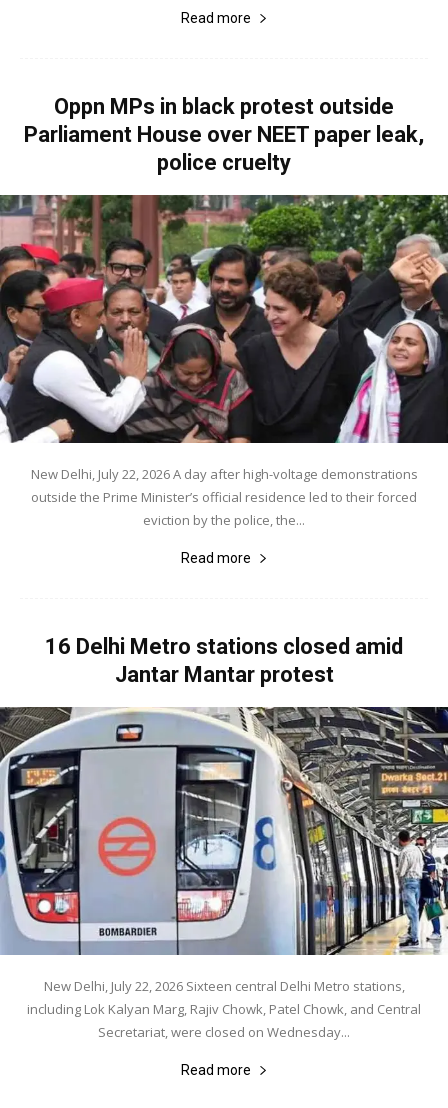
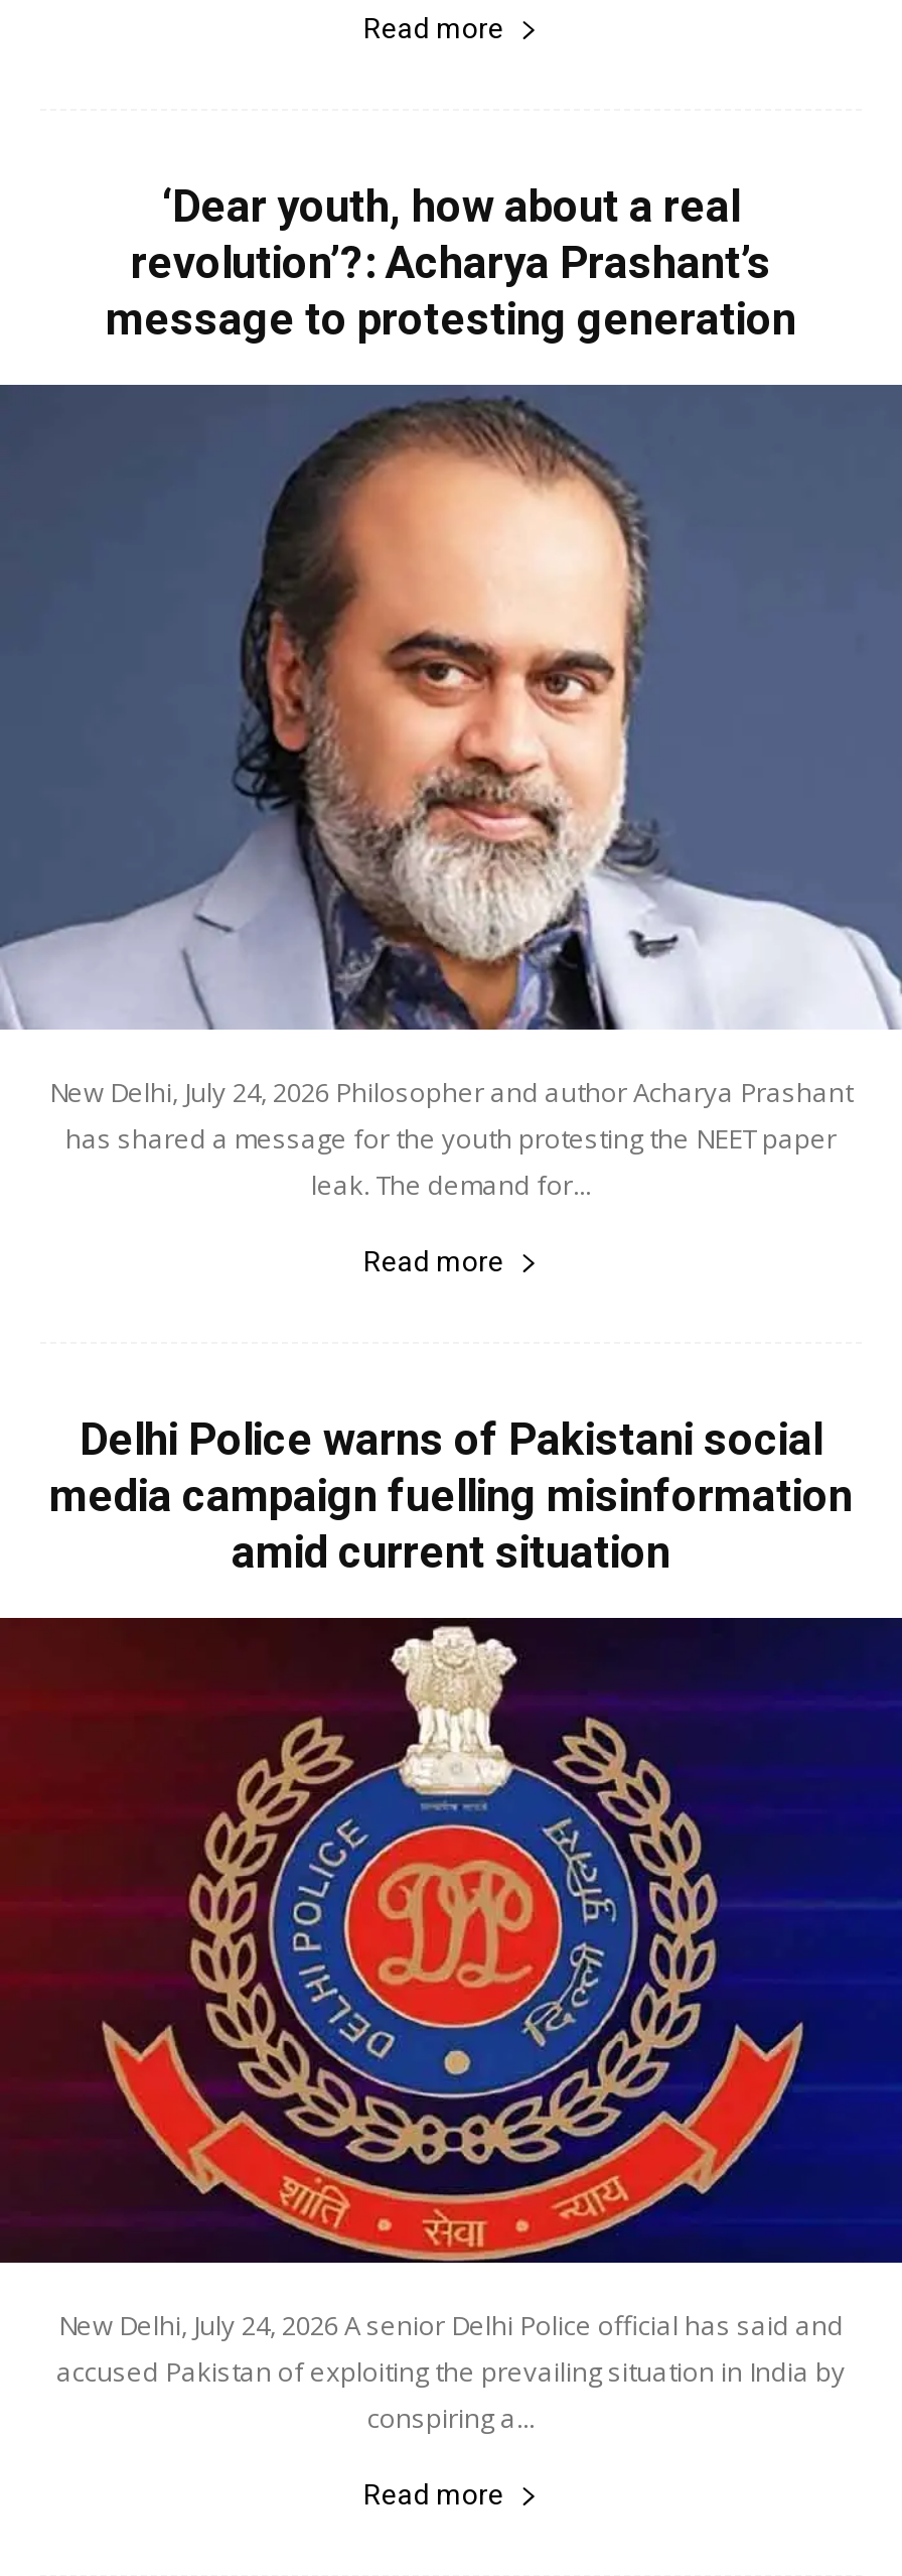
[24,94,424,175] Oppn MPs in black protest outside | Parliament House over NEET paper leak, | police cruelty -> [106,182,796,345] ‘Dear youth, how about a real | revolution’?: Acharya Prashant’s | message to protesting generation
[3,194,445,529] [image] | New Delhi, July 22, 2026 A day after high-voltage demonstrations | outside the Prime Minister’s official residence led to their forced | eviction by the police, the... -> [6,385,896,1203] [image] | New Delhi, July 24, 2026 Philosopher and author Acharya Prashant | has shared a message for the youth protesting the NEET paper | leak. The demand for...
[45,634,403,687] 16 Delhi Metro stations closed amid | Jantar Mantar protest -> [49,1415,853,1578] Delhi Police warns of Pakistani social | media campaign fuelling misinformation | amid current situation
[3,706,445,1041] [image] | New Delhi, July 22, 2026 Sixteen central Delhi Metro stations, | including Lok Kalyan Marg, Rajiv Chowk, Patel Chowk, and Central | Secretariat, were closed on Wednesday... -> [6,1616,896,2436] [image] | New Delhi, July 24, 2026 A senior Delhi Police official has said and | accused Pakistan of exploiting the prevailing situation in India by | conspiring a...

